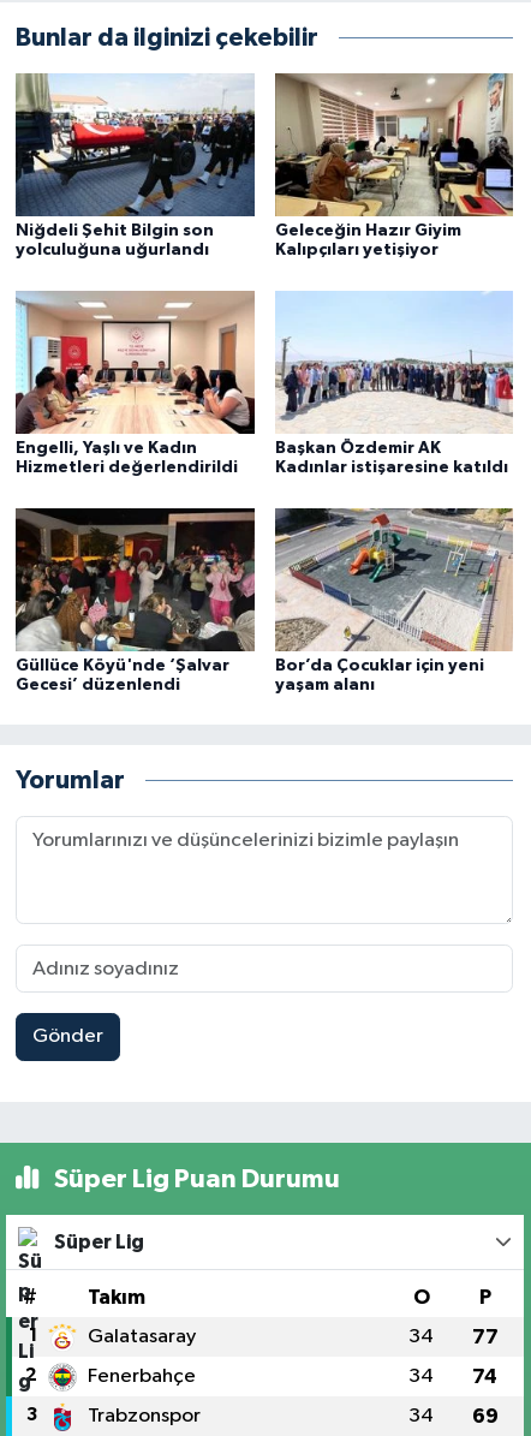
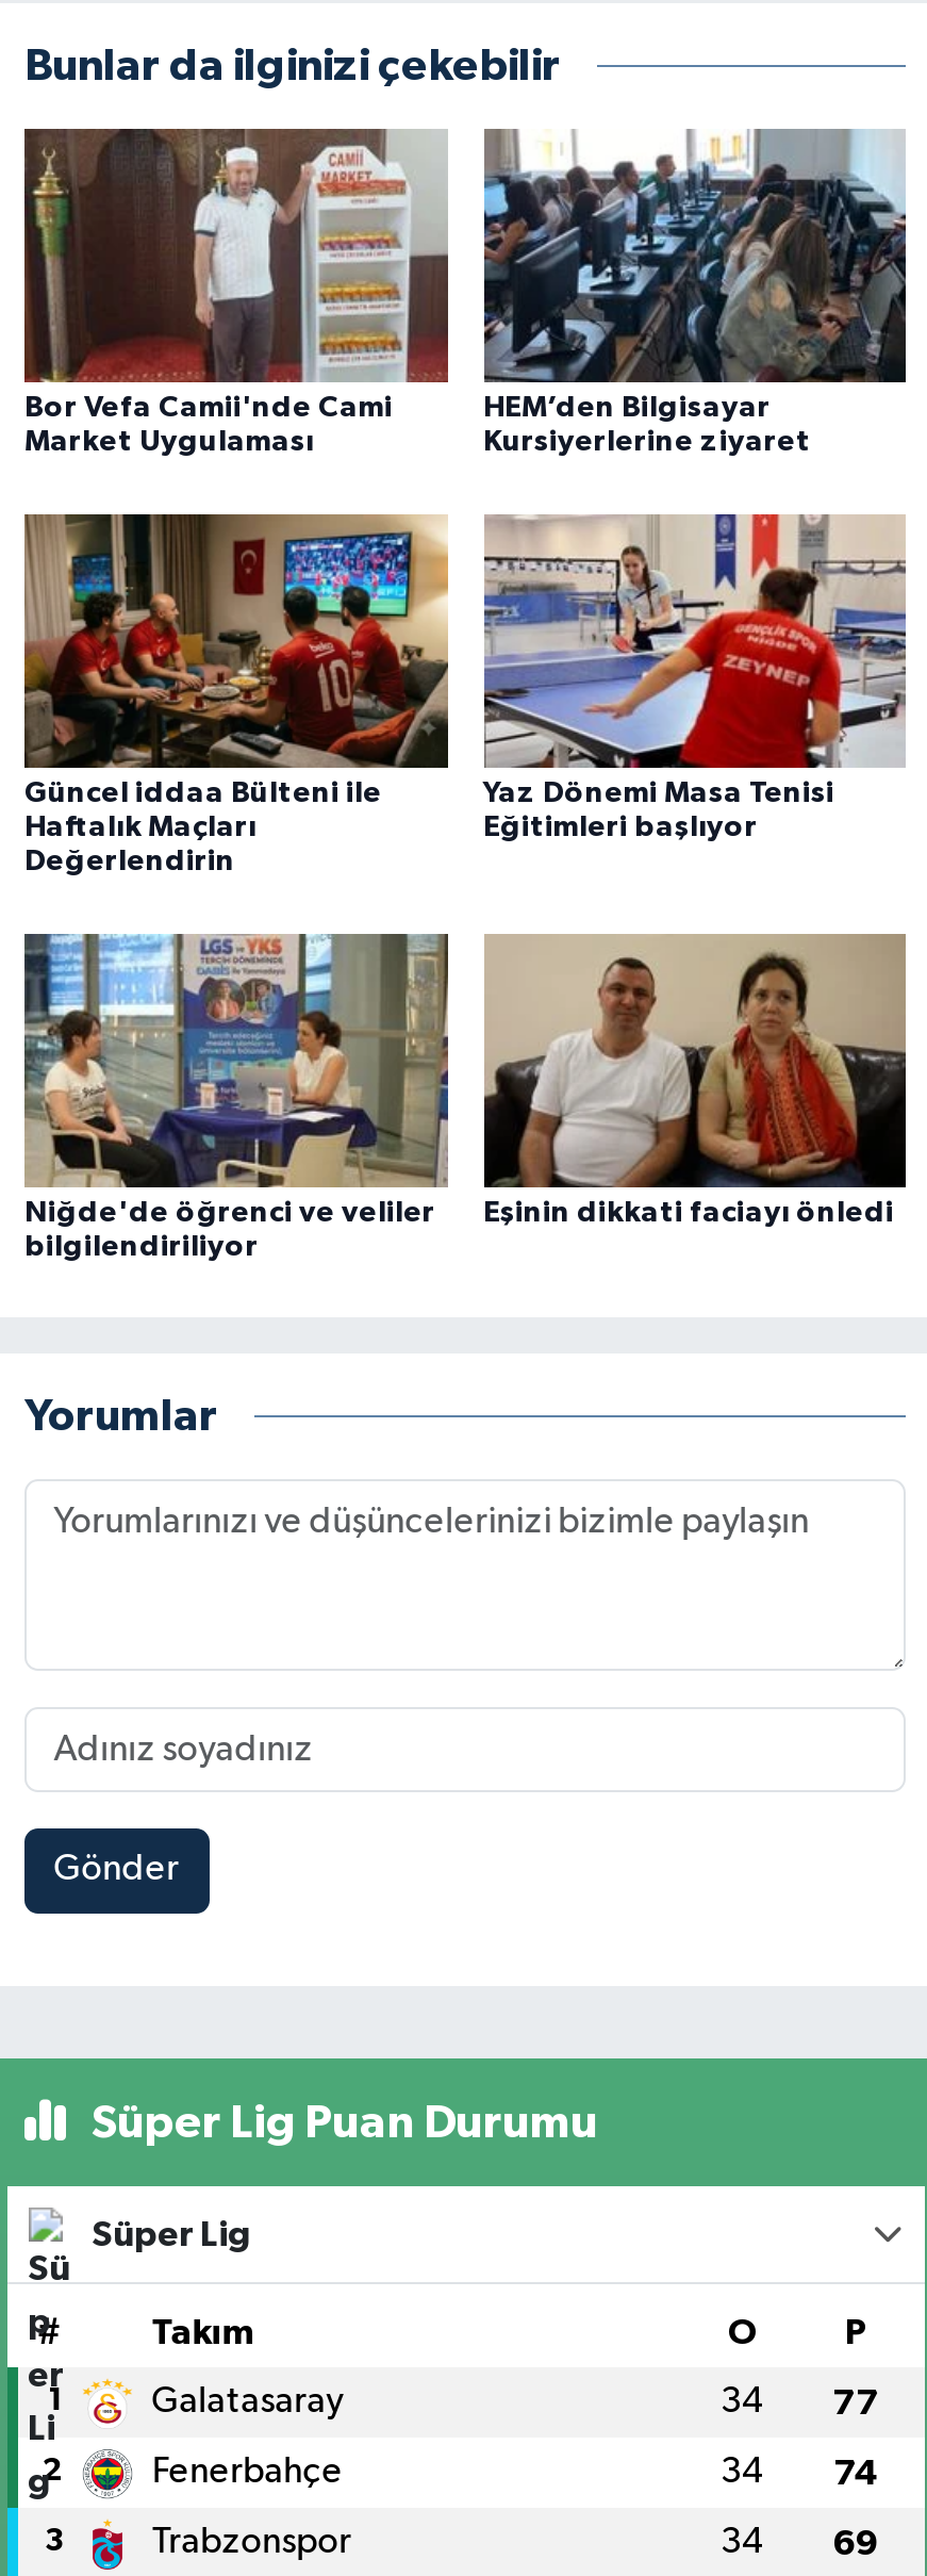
[16,73,255,259] [image] | Niğdeli Şehit Bilgin son | yolculuğuna uğurlandı -> [24,127,448,457] [image] | Bor Vefa Camii'nde Cami | Market Uygulaması
[275,72,514,259] [image] | Geleceğin Hazır Giyim | Kalıpçıları yetişiyor -> [482,129,906,457] [image] | HEM’den Bilgisayar | Kursiyerlerine ziyaret
[16,291,255,476] [image] | Engelli, Yaşlı ve Kadın | Hizmetleri değerlendirildi -> [22,514,450,877] [image] | Güncel iddaa Bülteni ile | Haftalık Maçları | Değerlendirin
[275,291,513,476] [image] | Başkan Özdemir AK | Kadınlar istişaresine katıldı -> [482,512,908,843] [image] | Yaz Dönemi Masa Tenisi | Eğitimleri başlıyor
[16,507,256,693] [image] | Güllüce Köyü'nde ‘Şalvar | Gecesi’ düzenlendi -> [24,932,450,1262] [image] | Niğde'de öğrenci ve veliler | bilgilendiriliyor
[274,507,513,693] [image] | Bor’da Çocuklar için yeni | yaşam alanı -> [482,934,908,1228] [image] | Eşinin dikkati faciayı önledi

